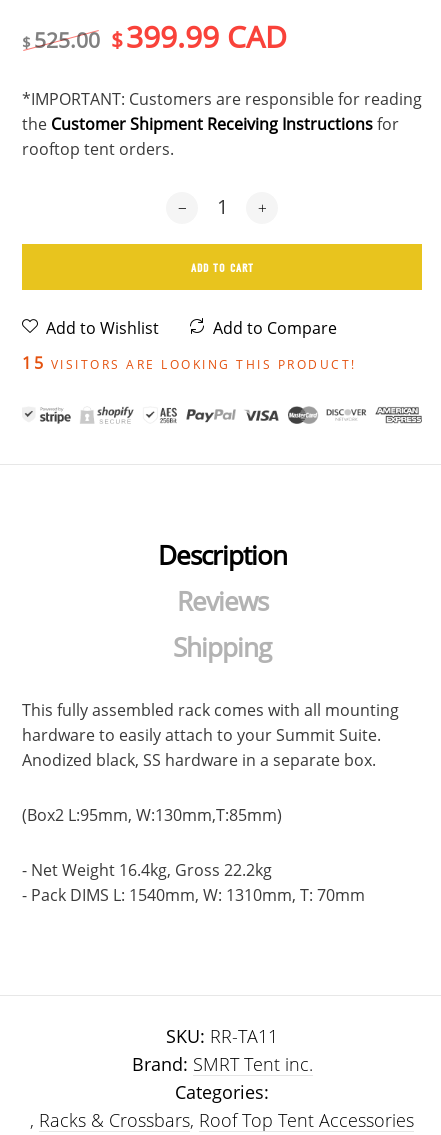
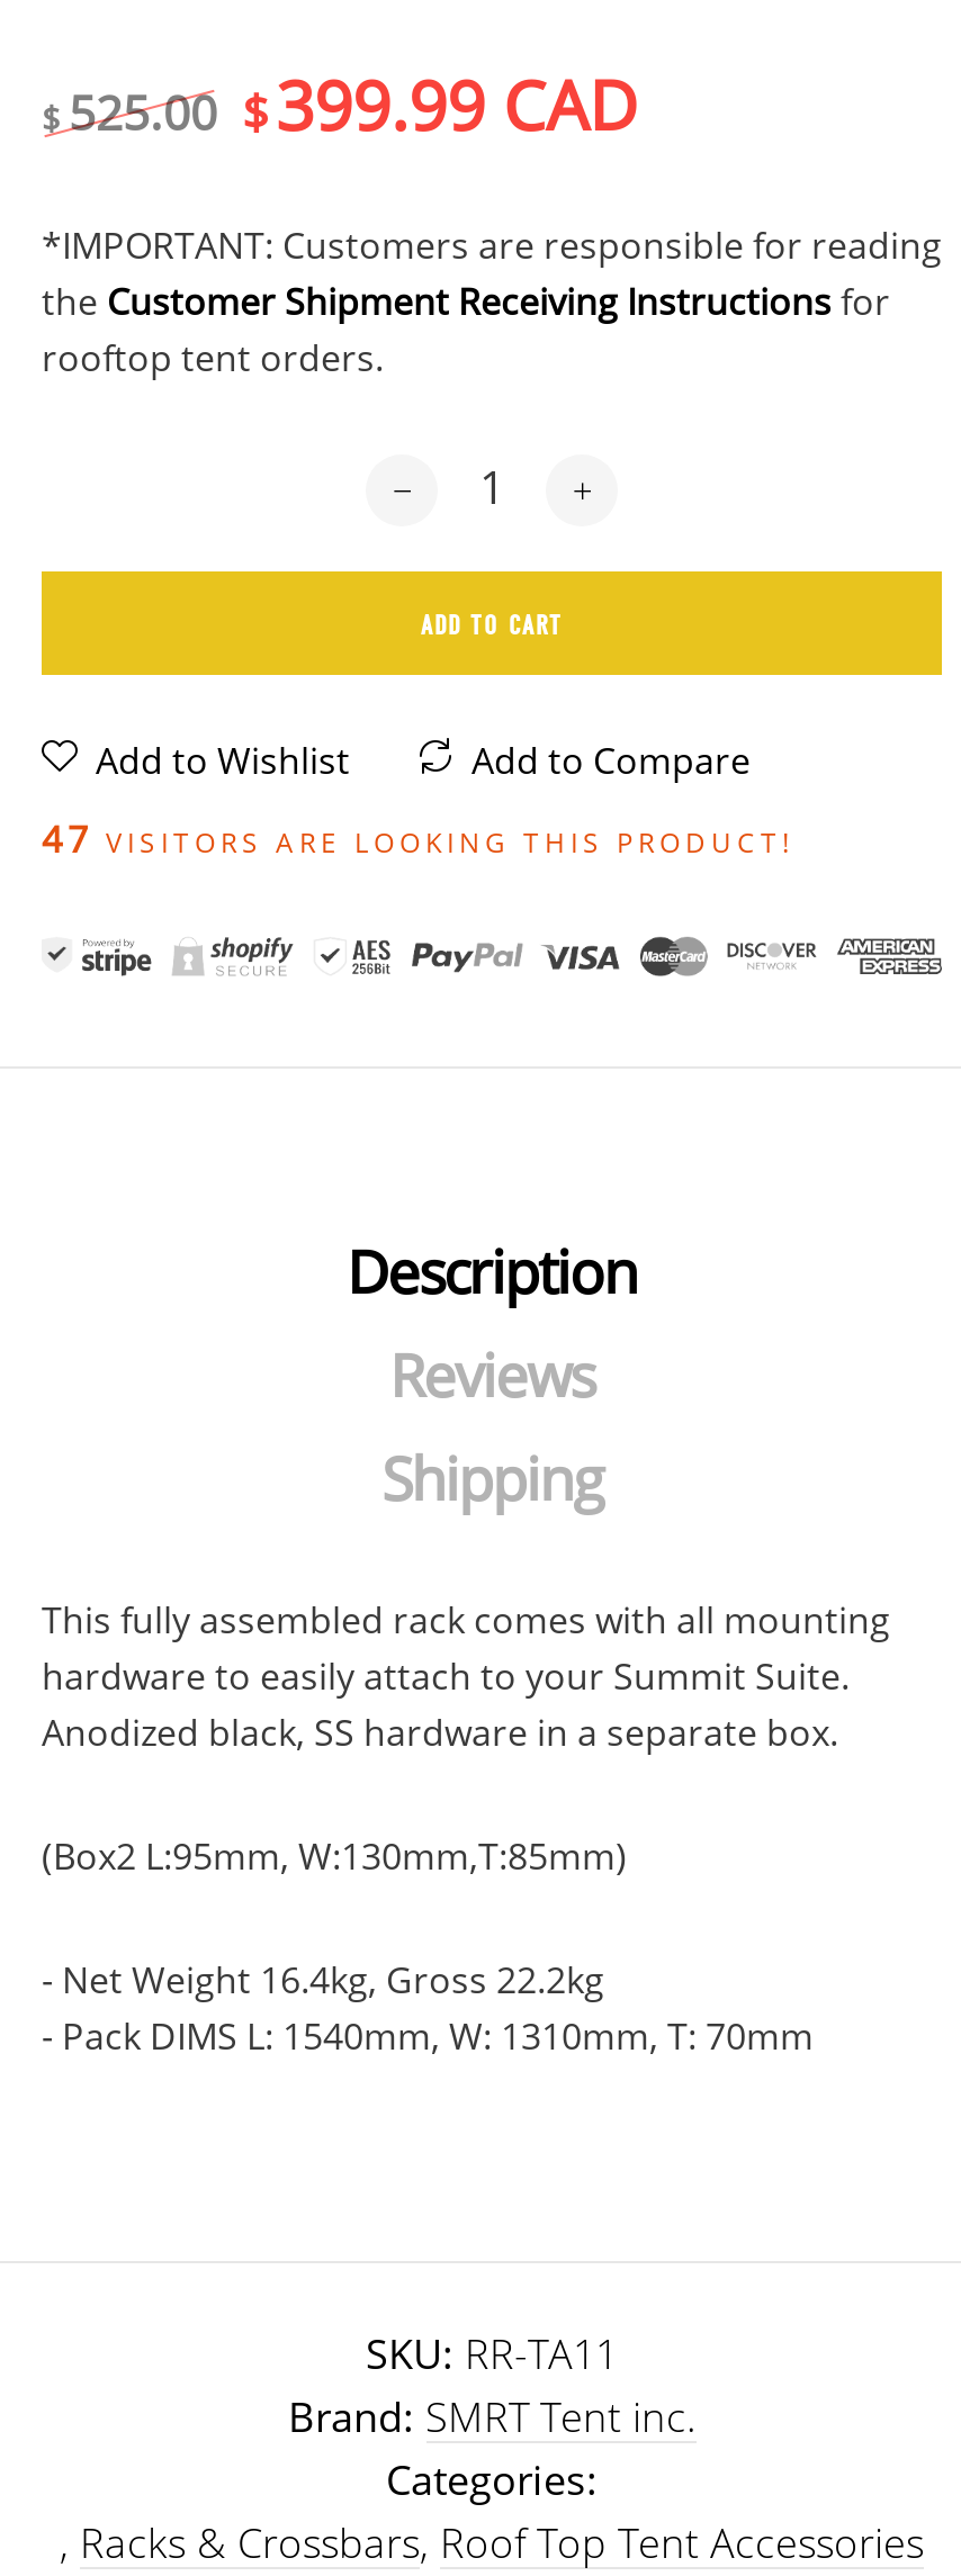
[22,352,356,374] 15 VISITORS ARE LOOKING THIS PRODUCT! -> [42,814,794,864] 47 VISITORS ARE LOOKING THIS PRODUCT!

